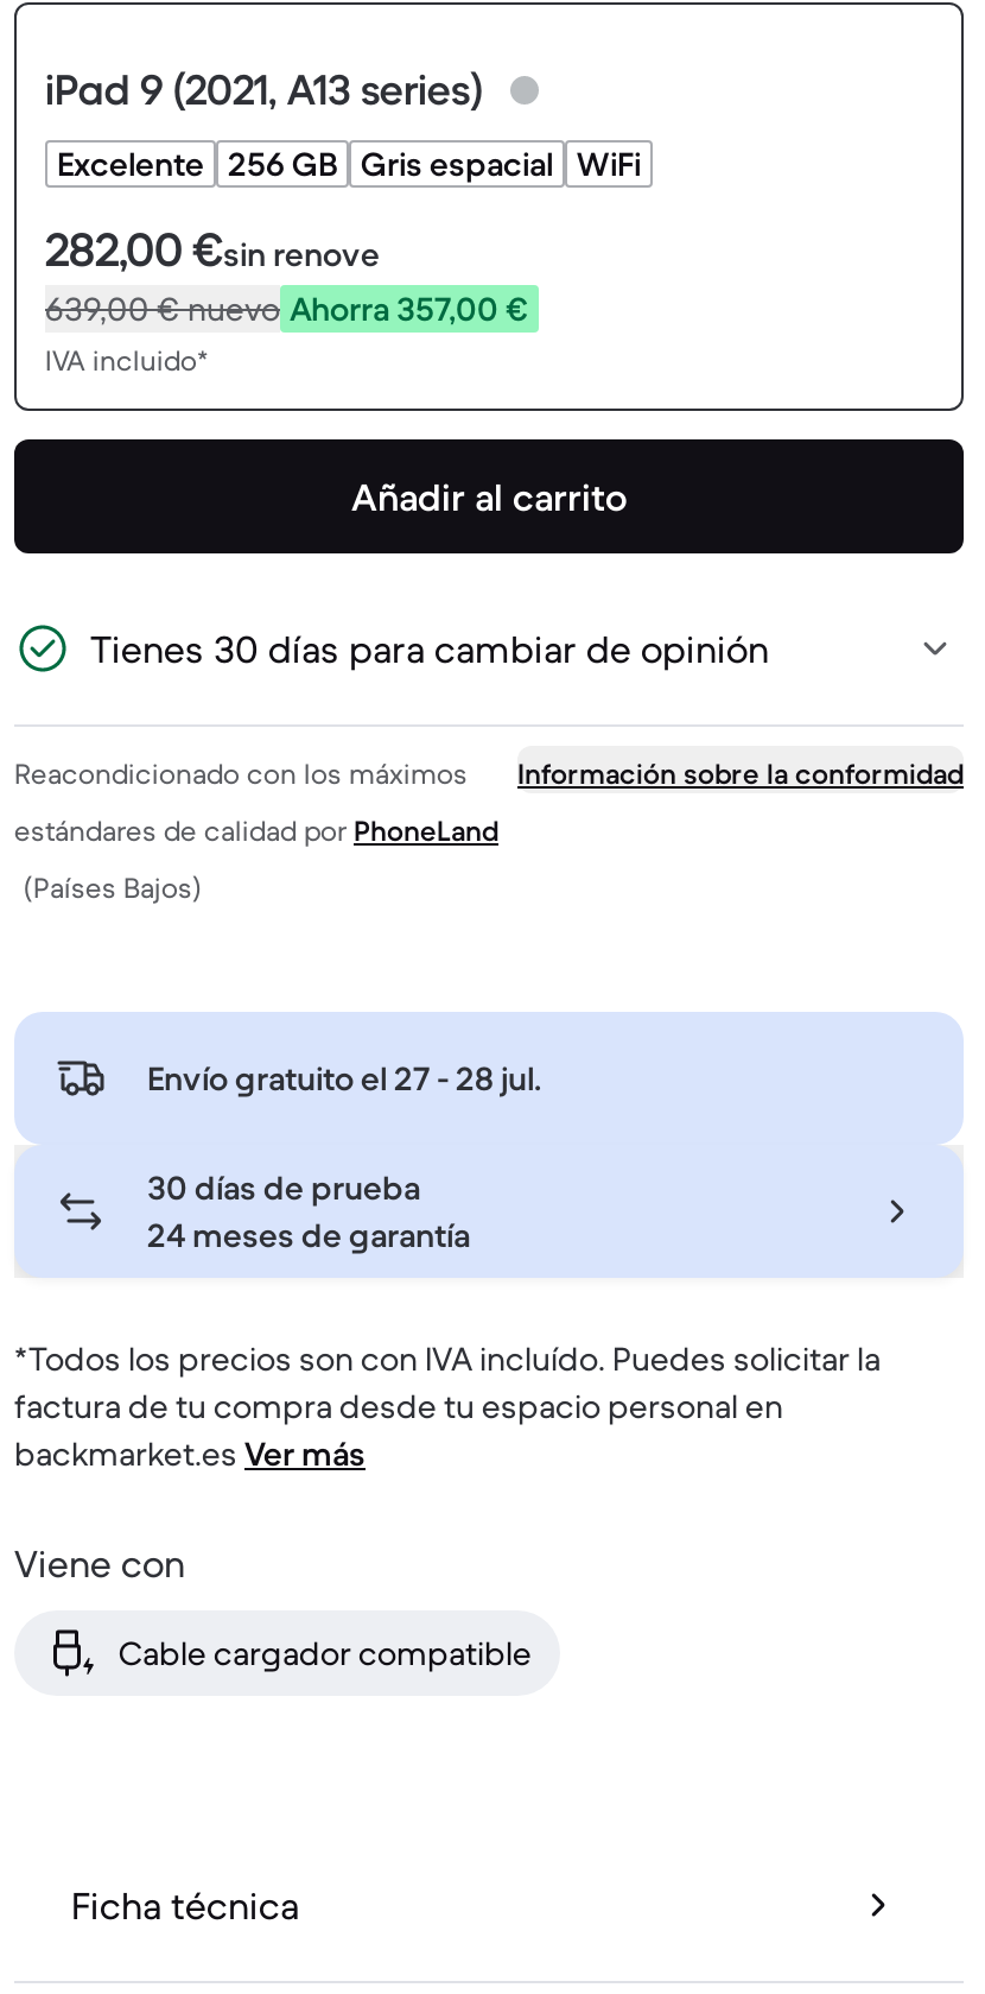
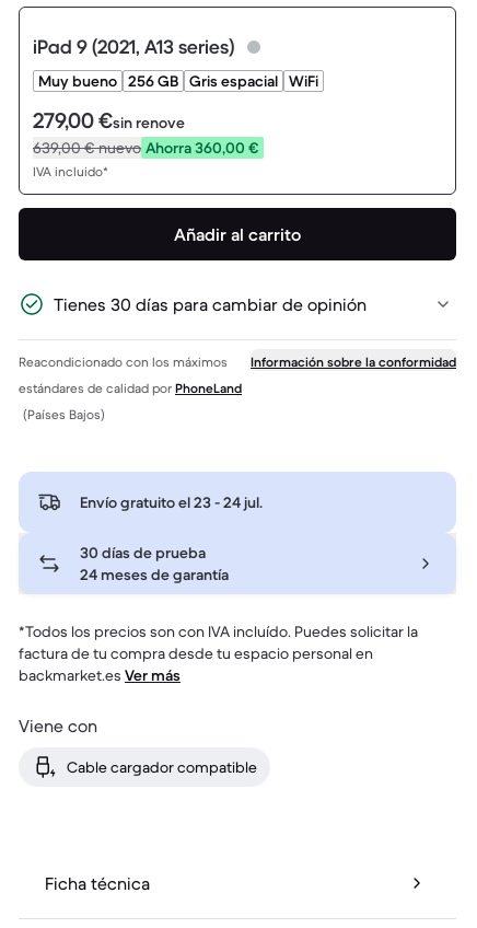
[57,143,641,186] Excelente 256 GB Gris espacial WiFi -> [38,71,318,91] Muy bueno 256 GB Gris espacial WiFi
[45,221,529,331] 282,00 €sin renove | 639,00 €nuevo Ahorra 357,00 € -> [33,107,259,158] 279,00 €sin renove | 639,00 €nuevo Ahorra 360,00 €
[147,1057,541,1100] Envío gratuito el 27 - 28 jul. -> [80,493,263,512] Envío gratuito el 23 - 24 jul.

